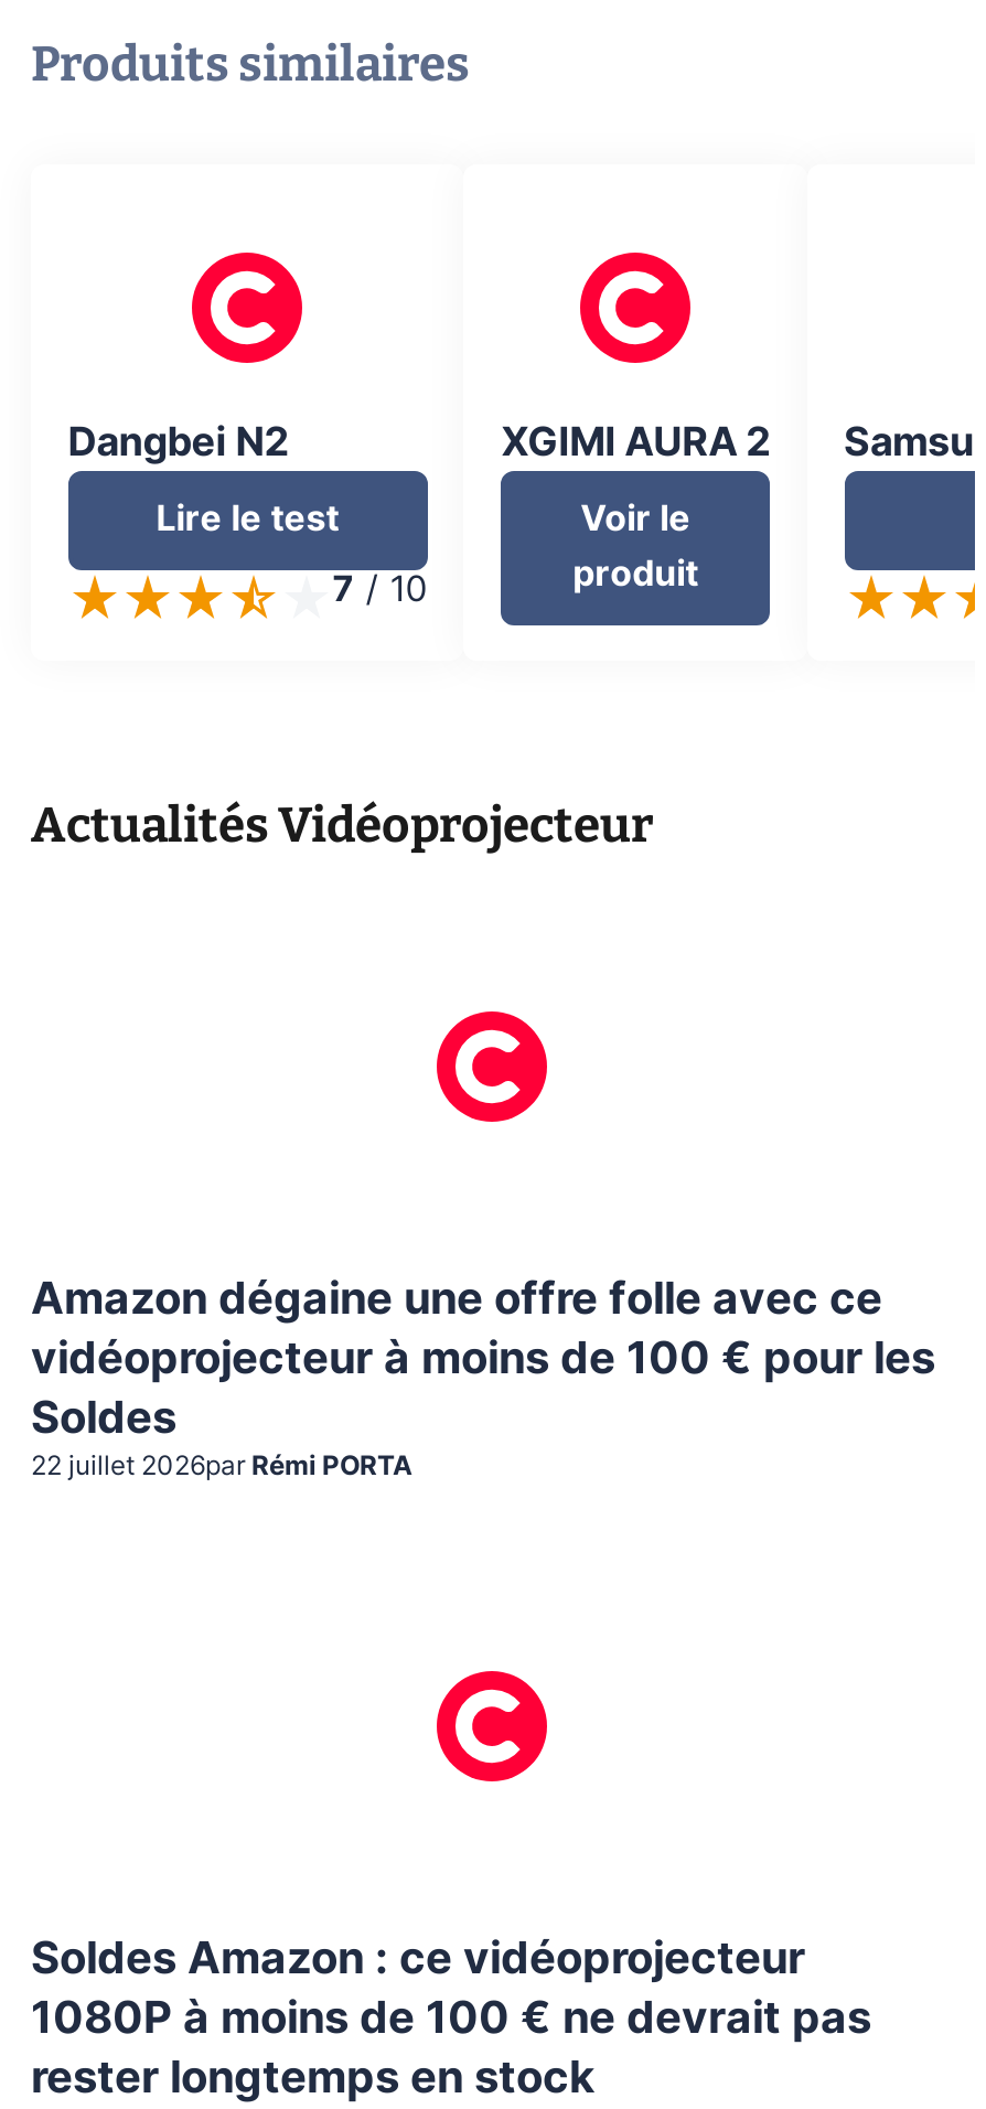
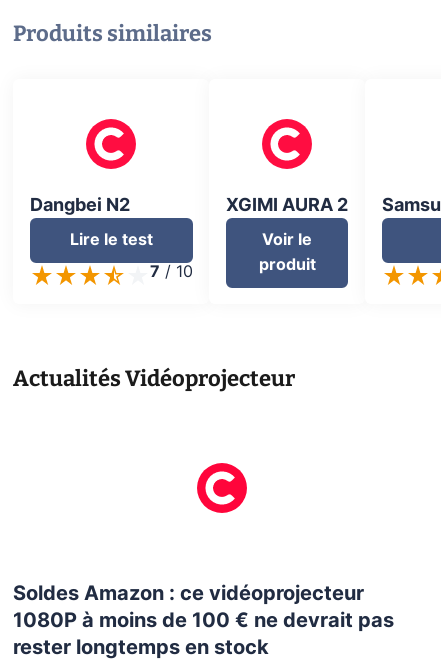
[31,1279,935,1480] Amazon dégaine une offre folle avec ce | vidéoprojecteur à moins de 100 € pour les | Soldes | 22 juillet 2026par Rémi PORTA -> none

